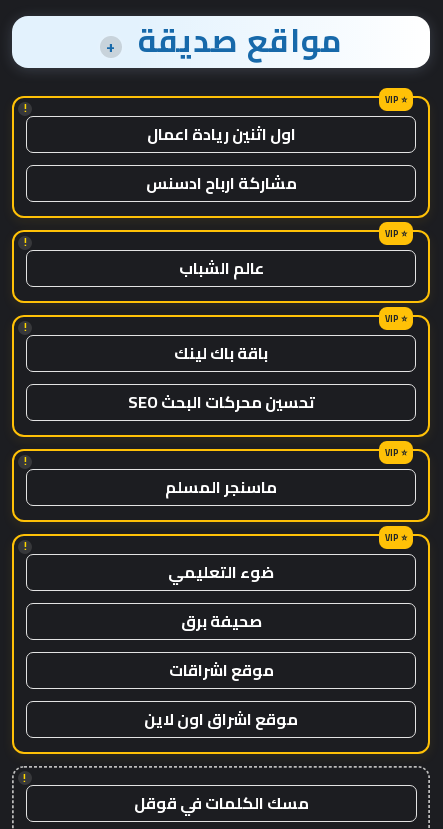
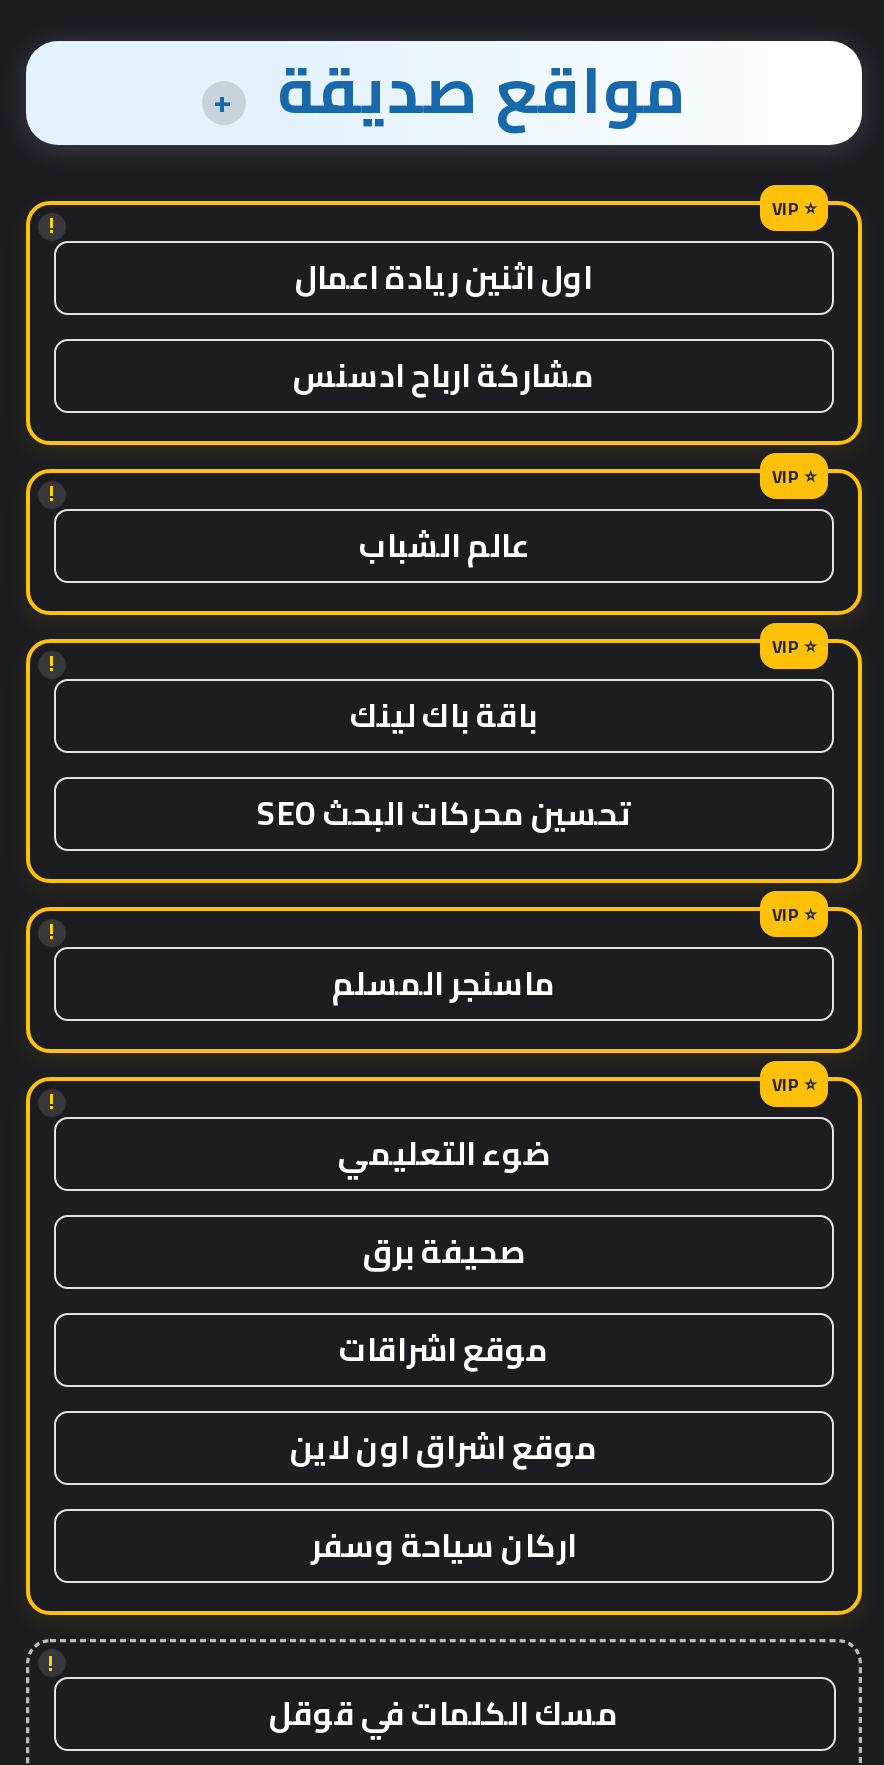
none -> [311,1514,577,1574] اركان سياحة وسفر

